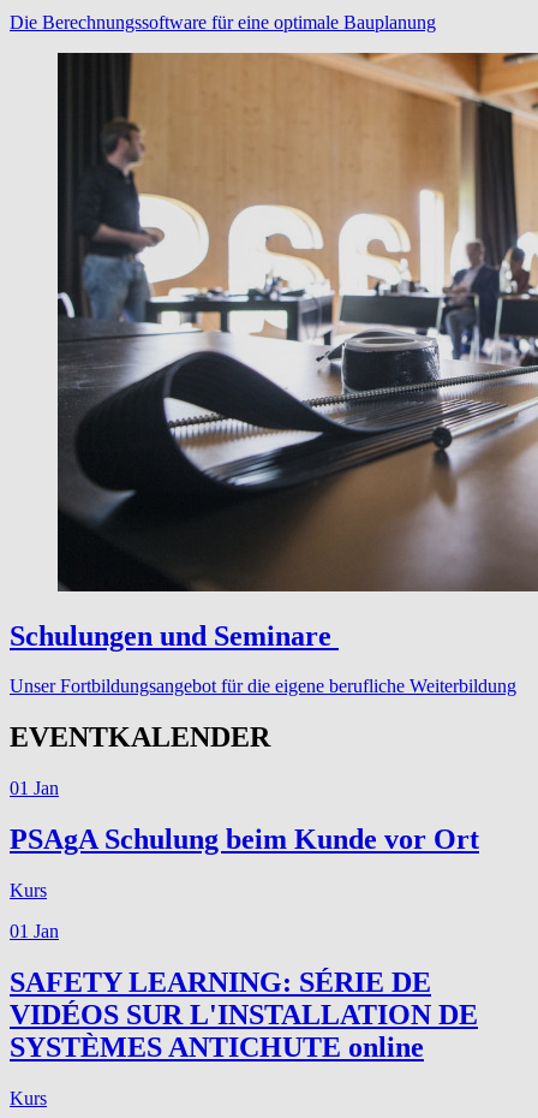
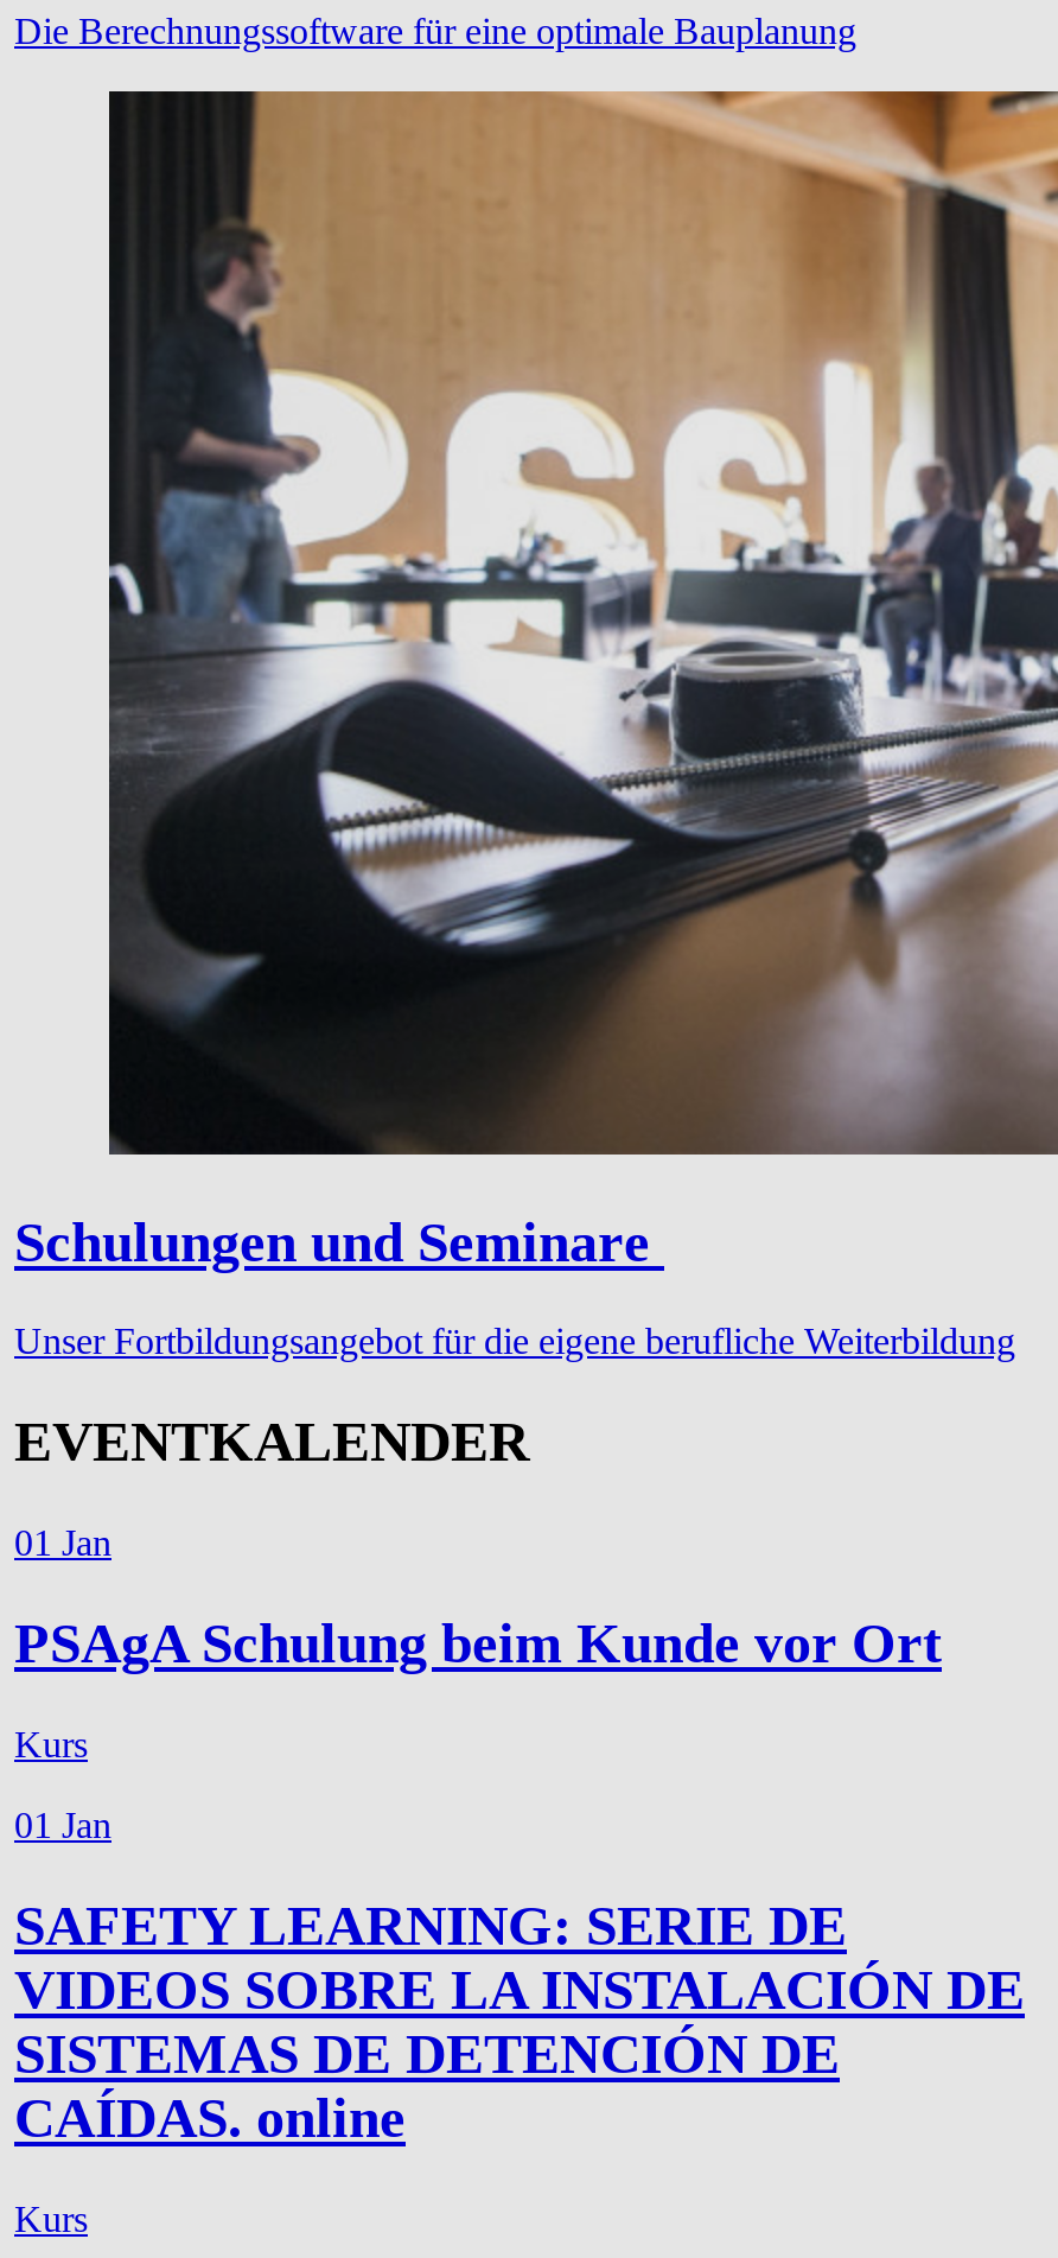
[10,966,478,1063] SAFETY LEARNING: SÉRIE DE | VIDÉOS SUR L'INSTALLATION DE | SYSTÈMES ANTICHUTE online -> [14,1895,1025,2149] SAFETY LEARNING: SERIE DE | VIDEOS SOBRE LA INSTALACIÓN DE | SISTEMAS DE DETENCIÓN DE | CAÍDAS. online

